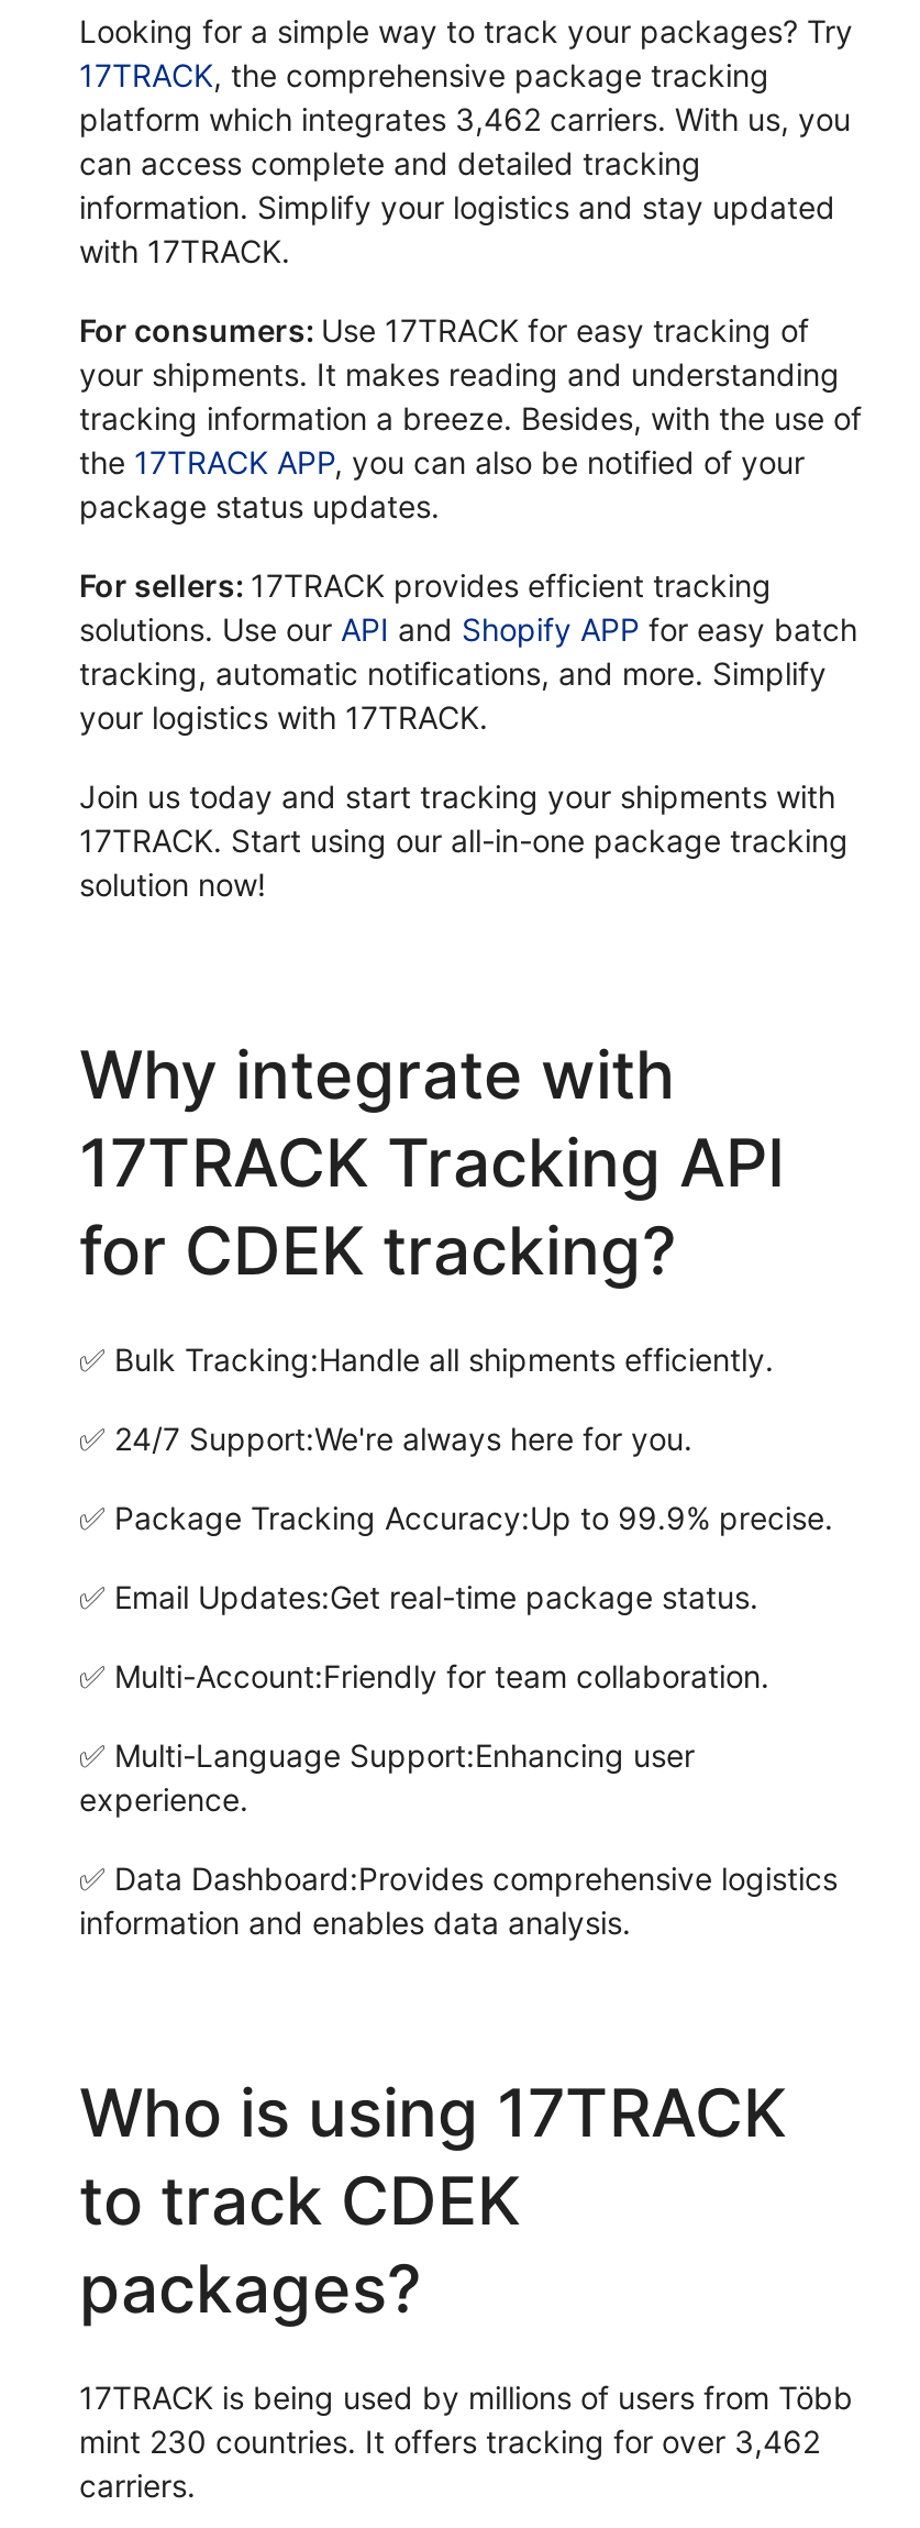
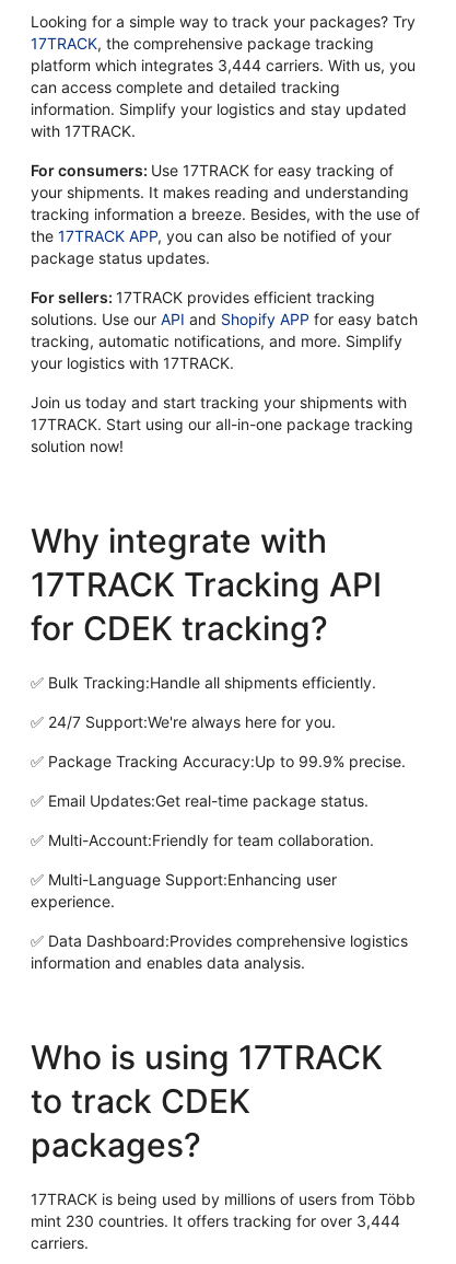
[79,101,851,138] platform which integrates 3,462 carriers. With us, you -> [31,56,416,75] platform which integrates 3,444 carriers. With us, you
[79,2423,820,2461] mint 230 countries. It offers tracking for over 3,462 -> [31,1212,400,1231] mint 230 countries. It offers tracking for over 3,444

